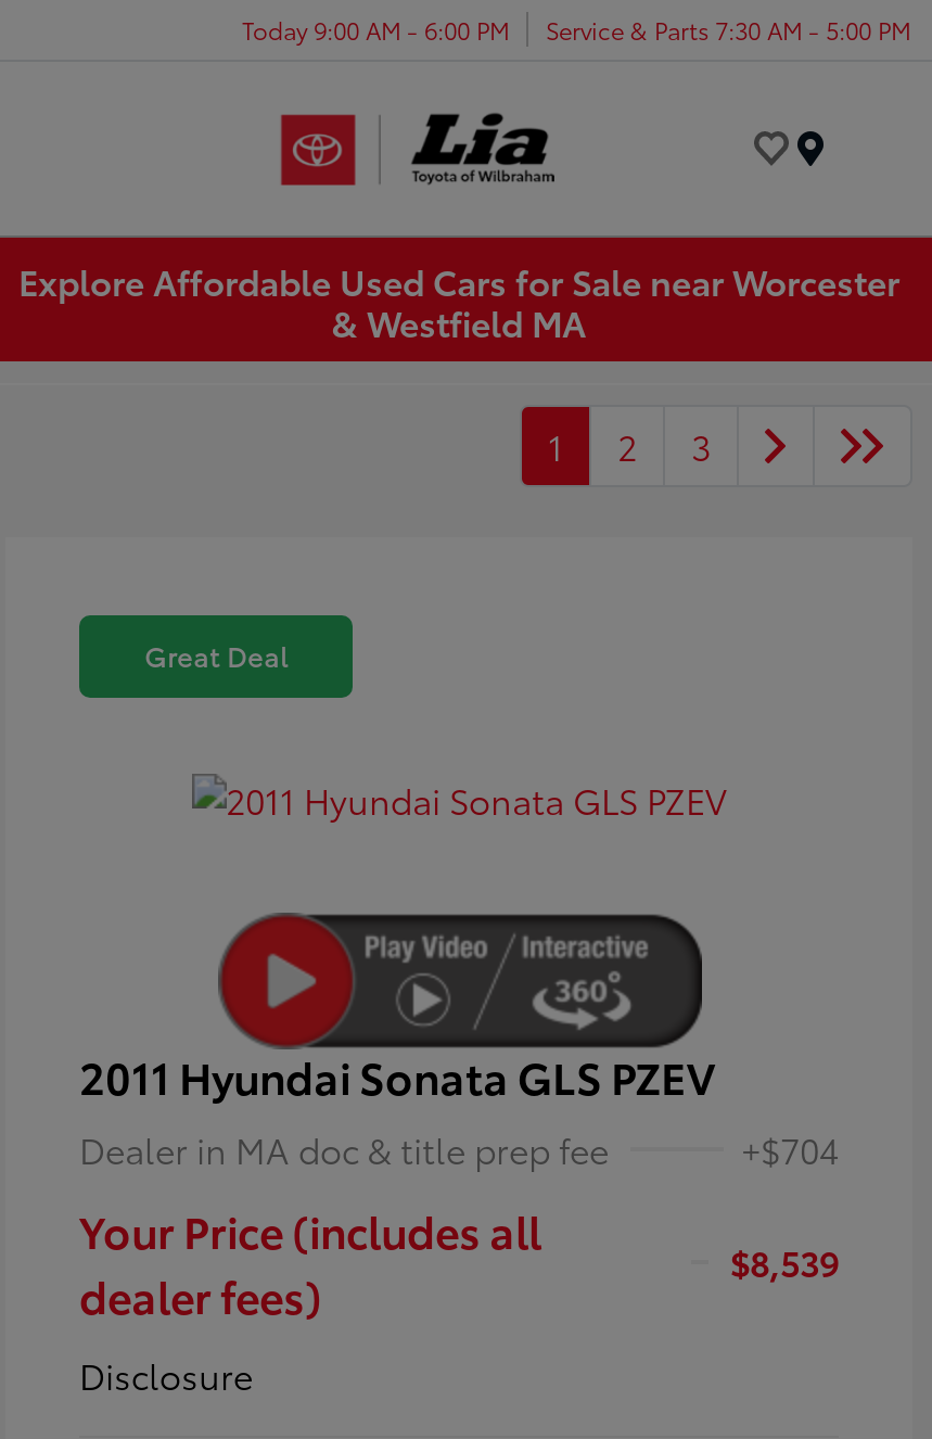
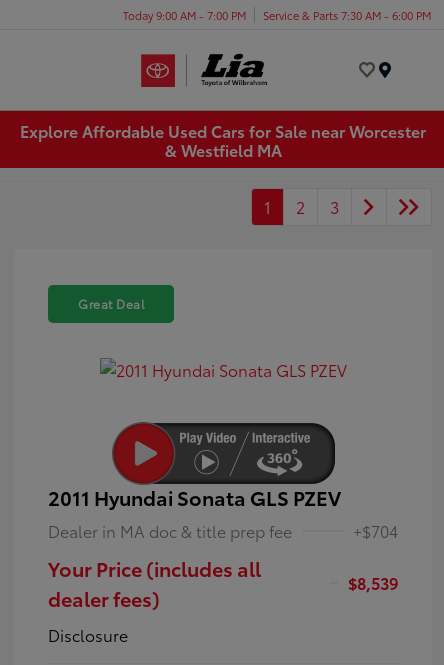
[242,11,509,46] Today 9:00 AM - 6:00 PM -> [123,6,246,22] Today 9:00 AM - 7:00 PM
[546,11,910,46] Service & Parts 7:30 AM - 5:00 PM -> [263,6,431,22] Service & Parts 7:30 AM - 6:00 PM

